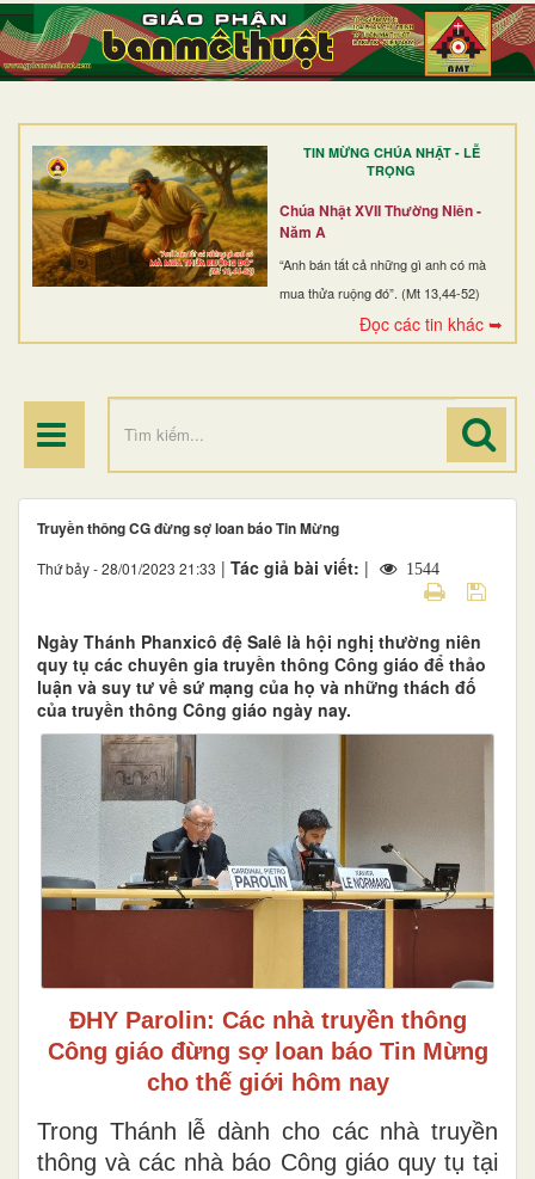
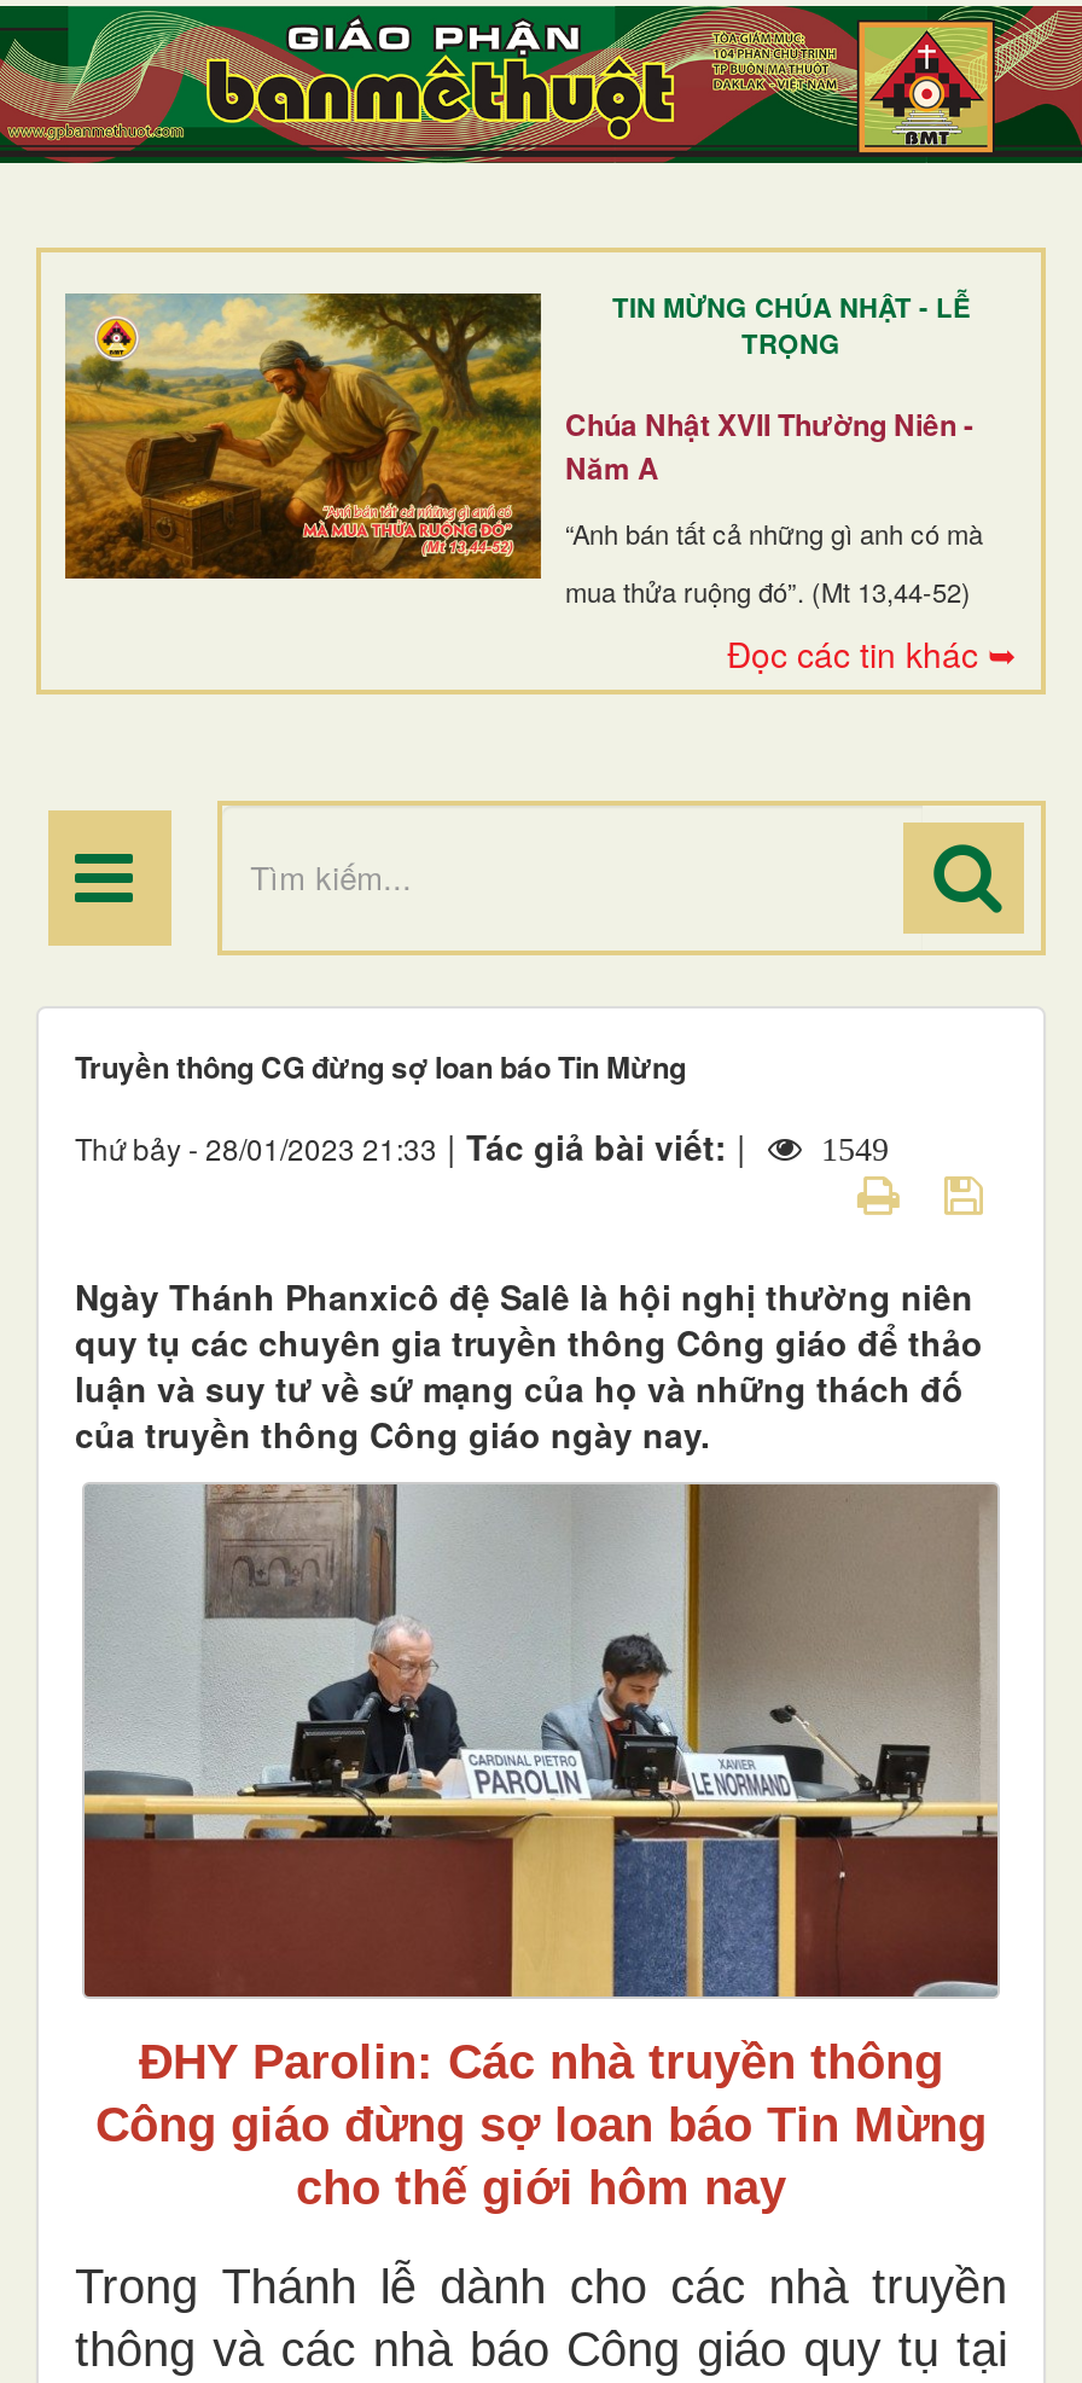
[396,560,439,576] 1544 -> [802,1131,889,1164] 1549

